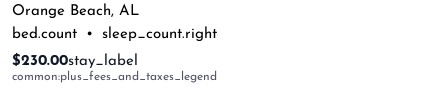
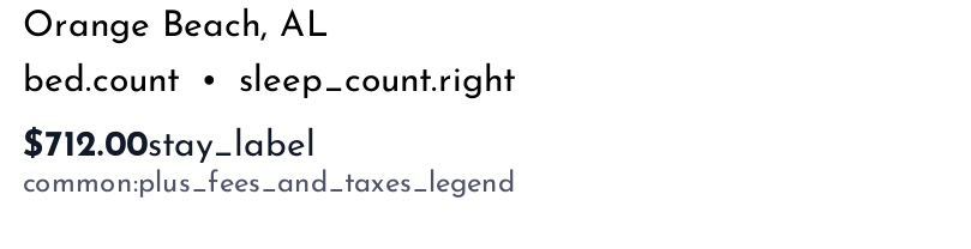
[12,54,138,69] $230.00stay_label -> [23,129,316,165] $712.00stay_label

